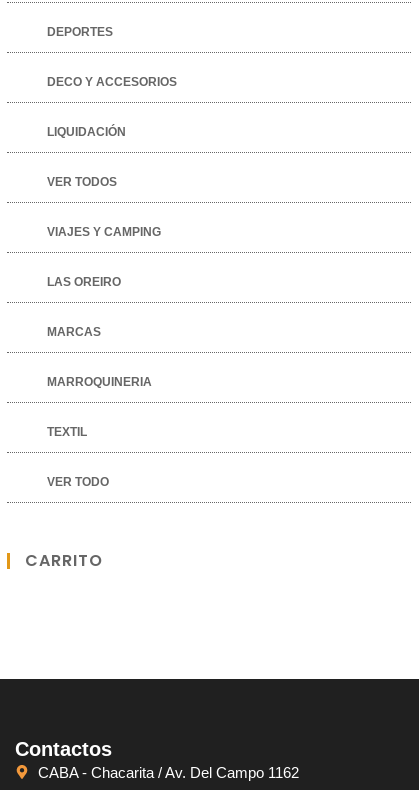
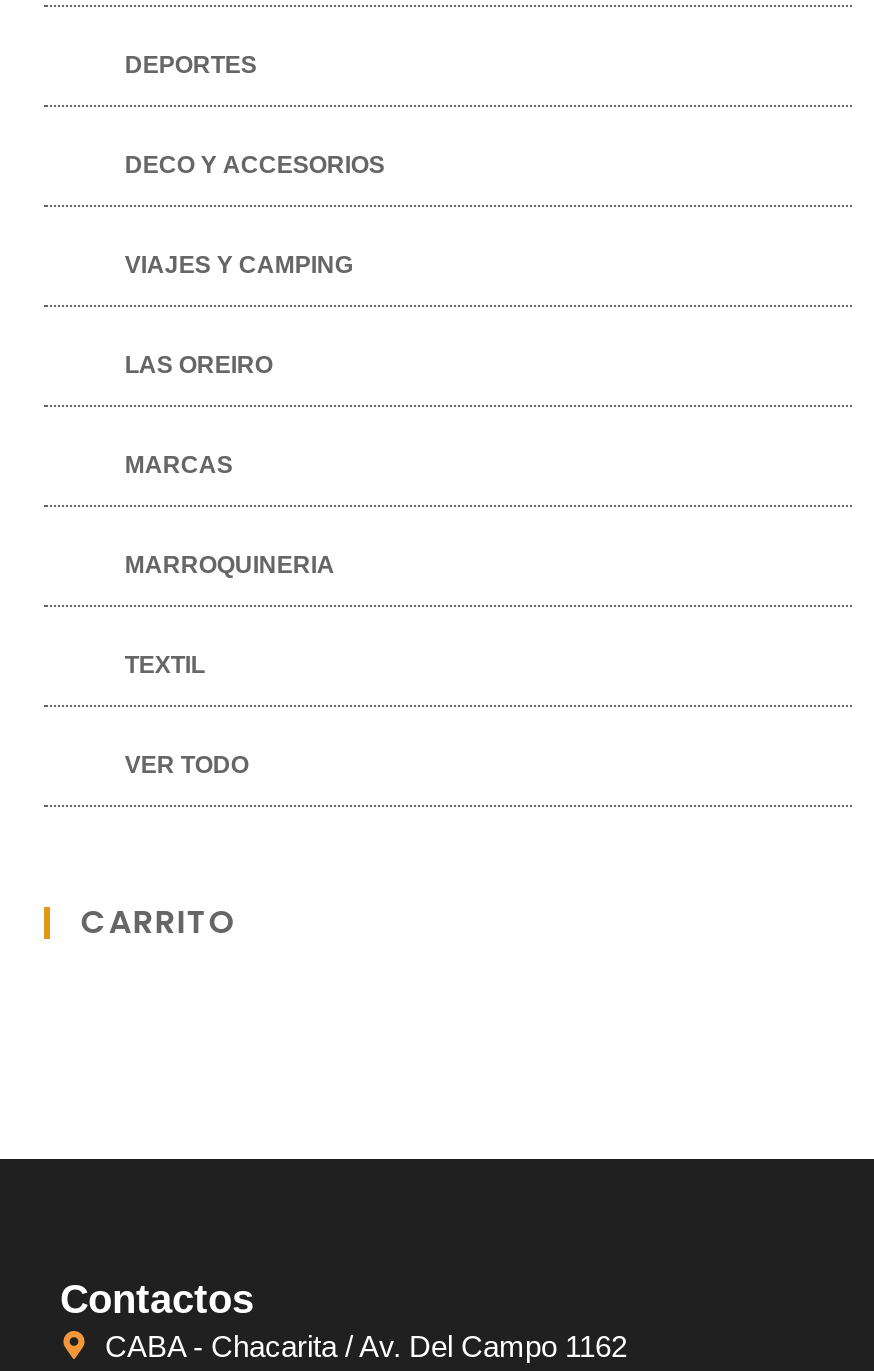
[47,124,126,138] LIQUIDACIÓN -> none
[47,174,117,188] VER TODOS -> none

